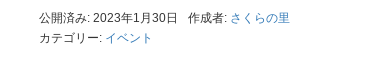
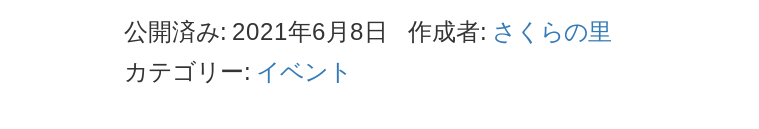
[39,11,178,25] 公開済み: 2023年1月30日 -> [124,19,388,47] 公開済み: 2021年6月8日

